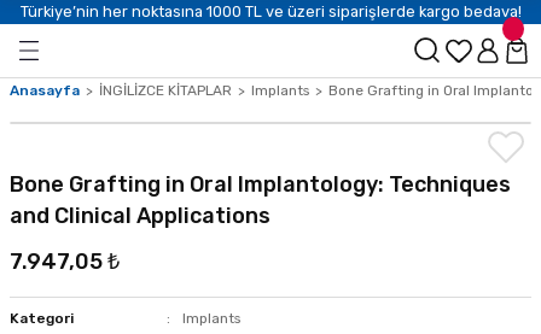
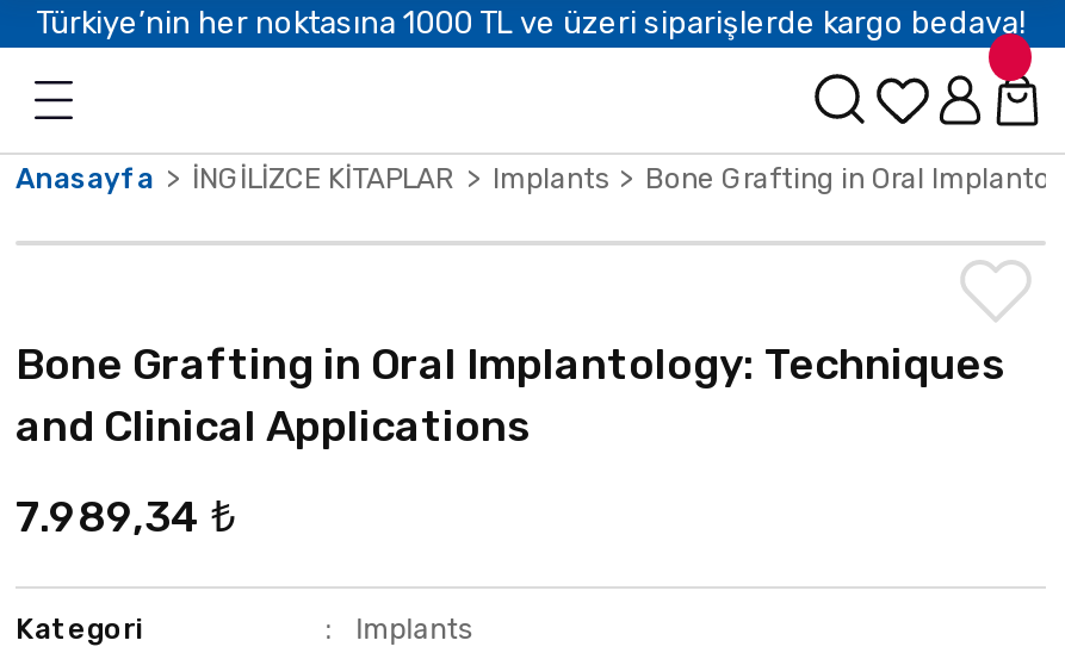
[10,248,120,275] 7.947,05 ₺ -> [16,491,235,543] 7.989,34 ₺

